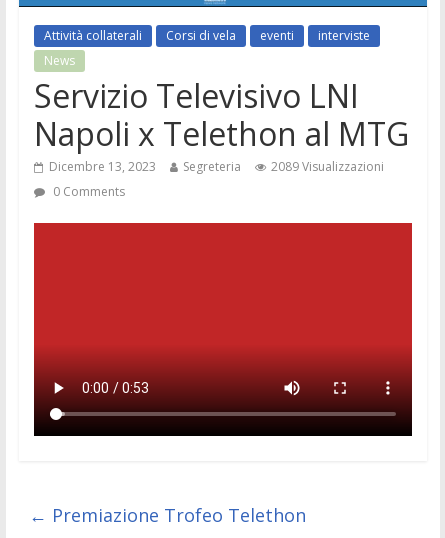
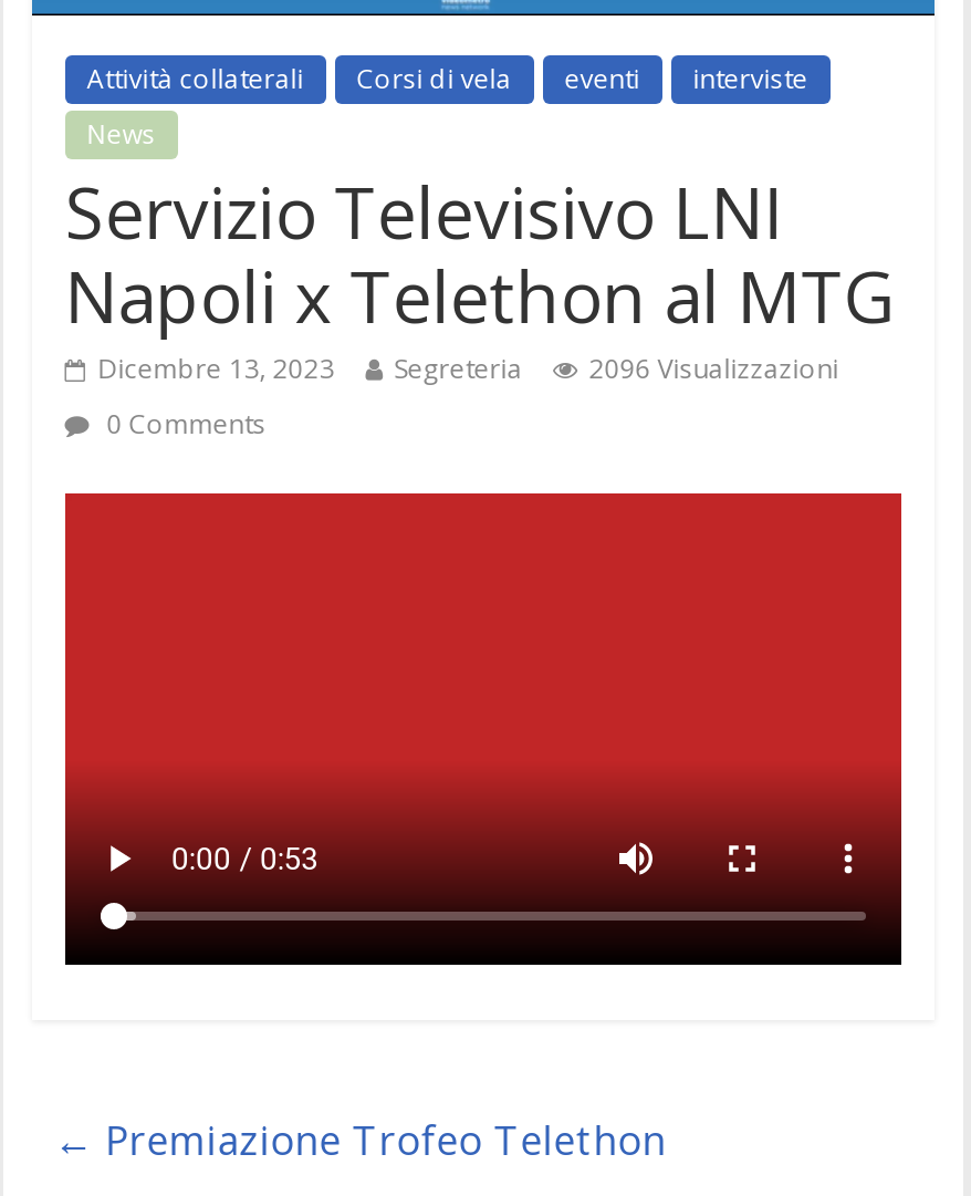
[271,158,384,175] 2089 Visualizzazioni -> [589,349,839,386] 2096 Visualizzazioni

